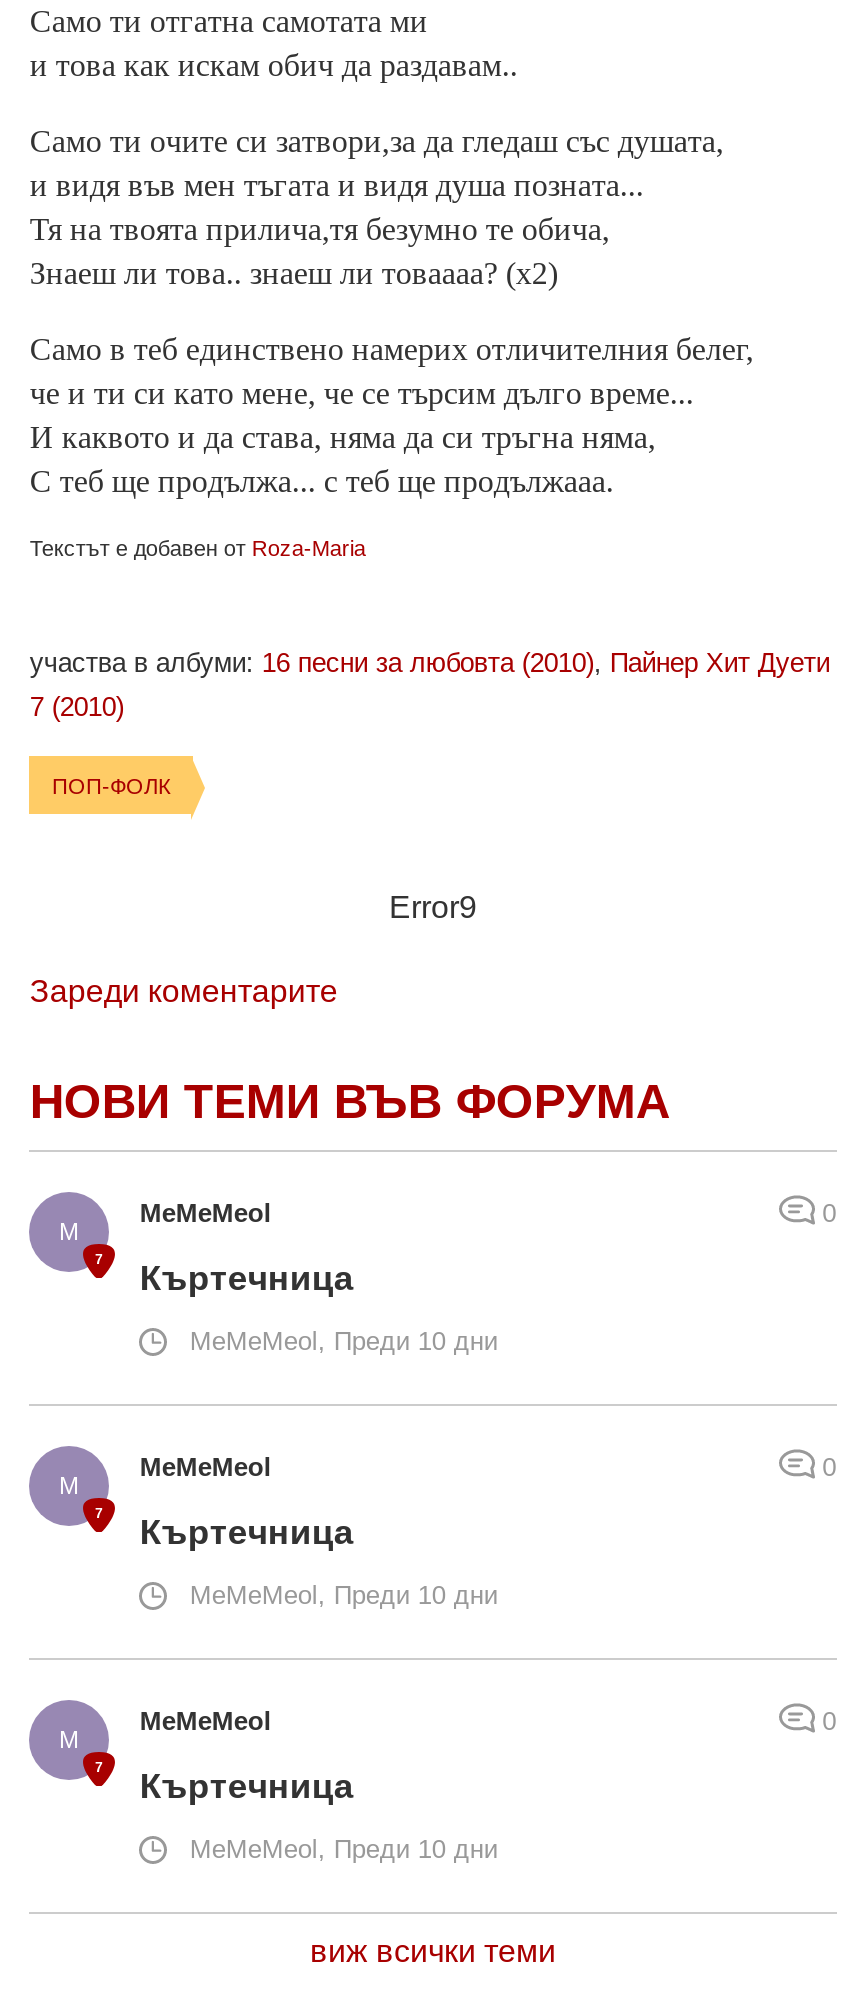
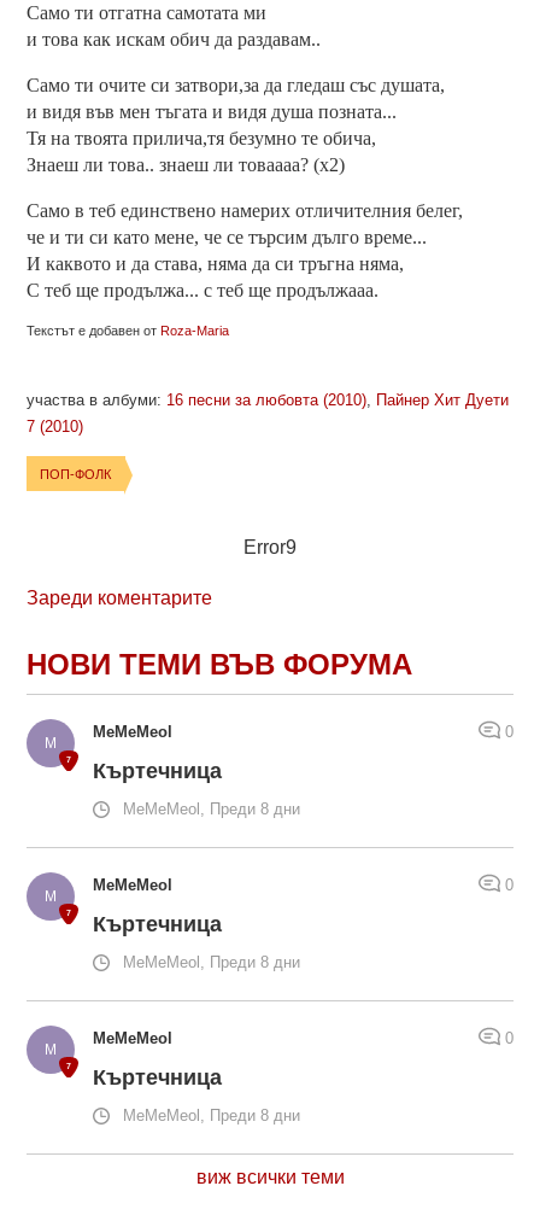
[190,1326,498,1356] MeMeMeol, Преди 10 дни -> [123,800,301,818] MeMeMeol, Преди 8 дни
[190,1580,498,1610] MeMeMeol, Преди 10 дни -> [123,953,301,971] MeMeMeol, Преди 8 дни
[190,1834,498,1864] MeMeMeol, Преди 10 дни -> [123,1106,301,1124] MeMeMeol, Преди 8 дни

